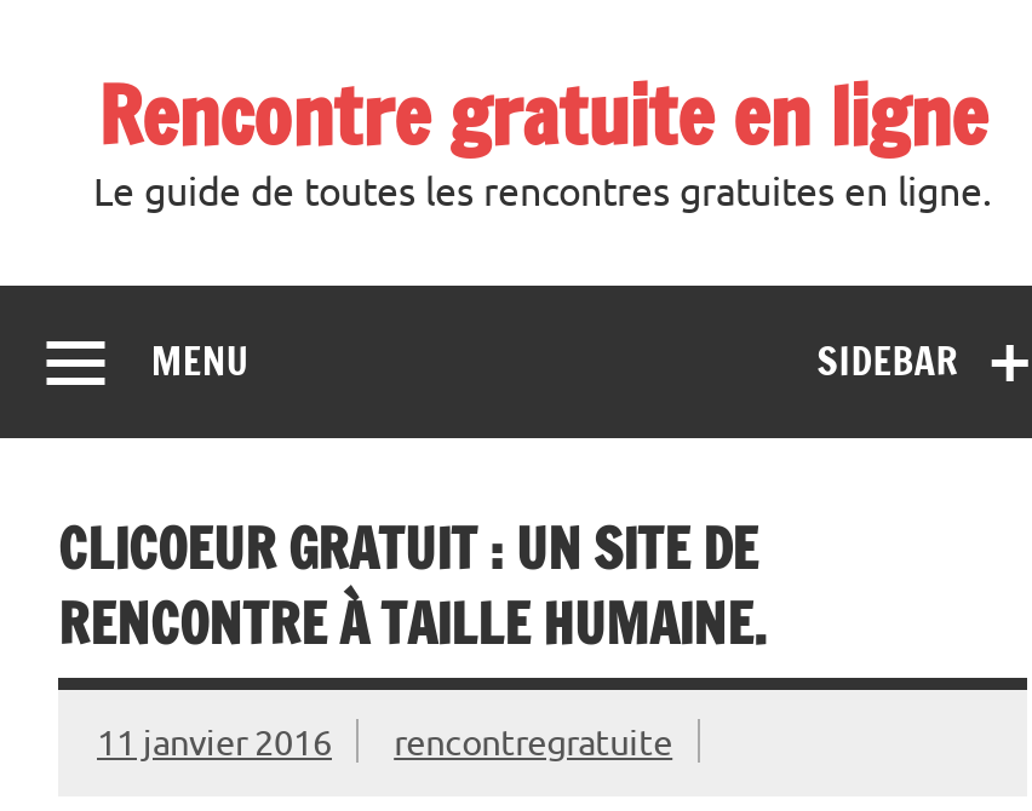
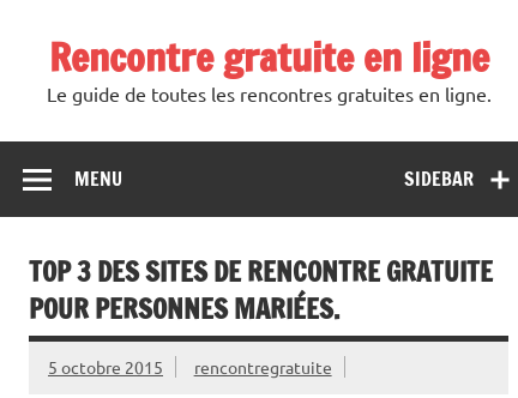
[58,512,766,662] CLICOEUR GRATUIT : UN SITE DE | RENCONTRE À TAILLE HUMAINE. -> [29,254,493,328] TOP 3 DES SITES DE RENCONTRE GRATUITE | POUR PERSONNES MARIÉES.
[97,720,672,764] 11 janvier 2016 rencontregratuite -> [48,357,332,378] 5 octobre 2015 rencontregratuite

